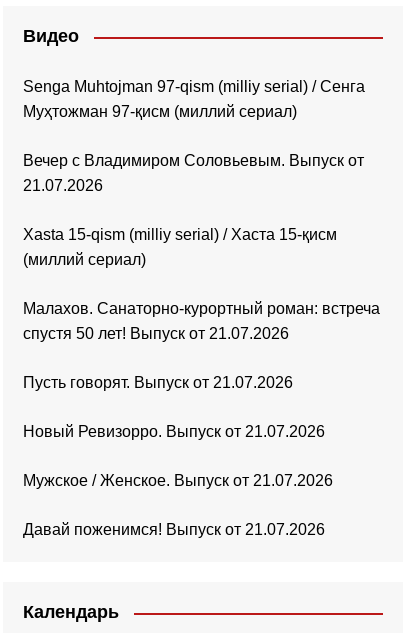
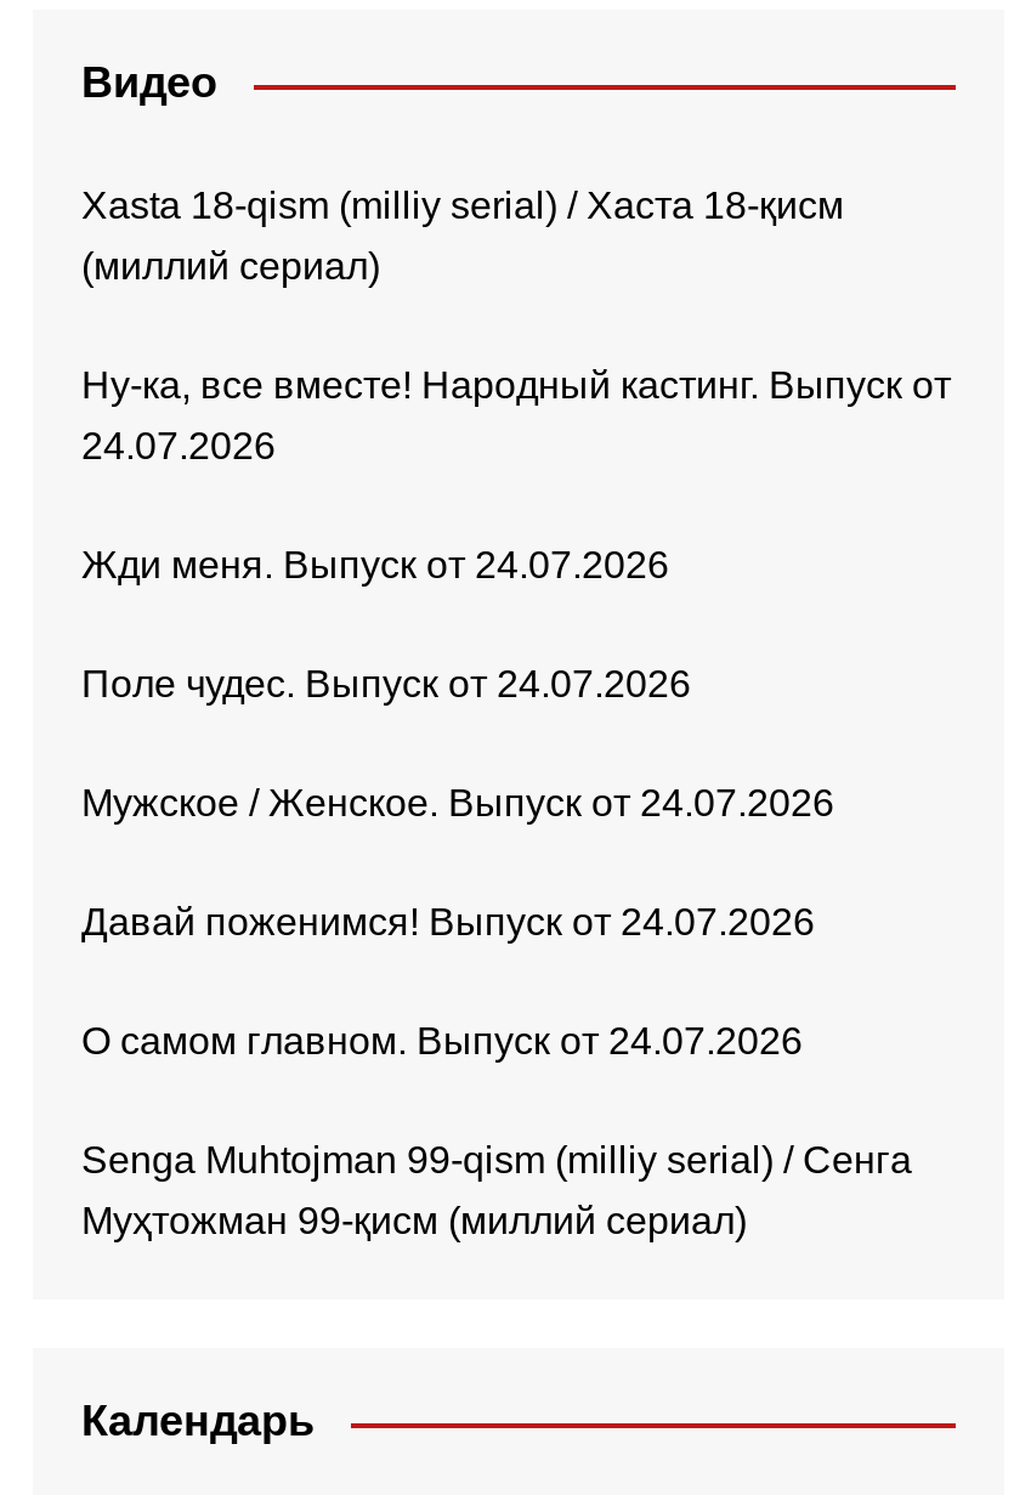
[23,78,365,243] Senga Muhtojman 97-qism (milliy serial) / Сенга | Муҳтожман 97-қисм (миллий сериал) | Вечер с Владимиром Соловьевым. Выпуск от | 21.07.2026 | Xasta 15-qism (milliy serial) / Хаста 15-қисм -> [81,185,844,226] Xasta 18-qism (milliy serial) / Хаста 18-қисм
moved [23,251,146,268] -> [81,246,380,287]: (миллий сериал)
[23,300,380,538] Малахов. Санаторно-курортный роман: встреча | спустя 50 лет! Выпуск от 21.07.2026 | Пусть говорят. Выпуск от 21.07.2026 | Новый Ревизорро. Выпуск от 21.07.2026 | Мужское / Женское. Выпуск от 21.07.2026 | Давай поженимся! Выпуск от 21.07.2026 -> [81,365,951,1242] Ну-ка, все вместе! Народный кастинг. Выпуск от | 24.07.2026 | Жди меня. Выпуск от 24.07.2026 | Поле чудес. Выпуск от 24.07.2026 | Мужское / Женское. Выпуск от 24.07.2026 | Давай поженимся! Выпуск от 24.07.2026 | О самом главном. Выпуск от 24.07.2026 | Senga Muhtojman 99-qism (milliy serial) / Сенга | Муҳтожман 99-қисм (миллий сериал)

